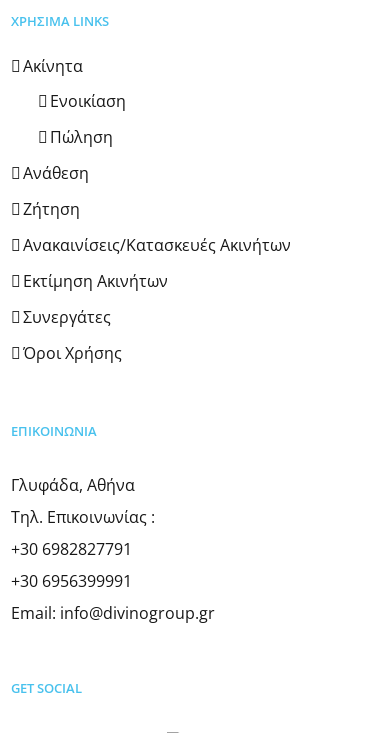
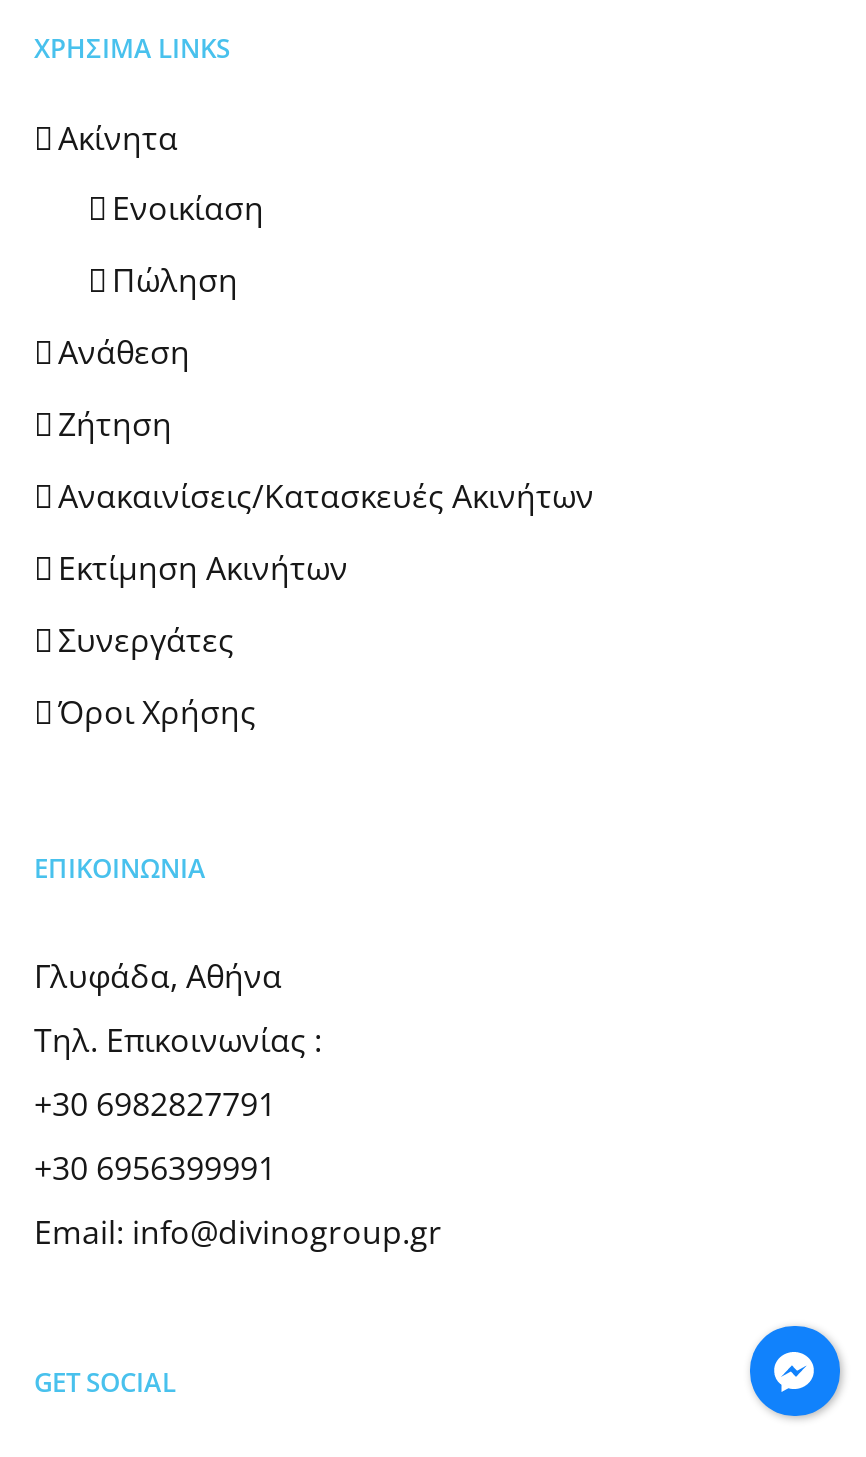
none -> [746,1322,846,1422] [image]

